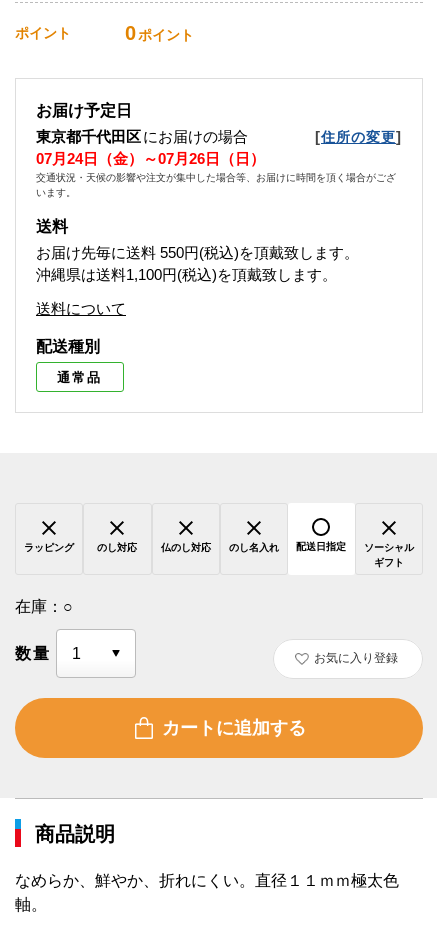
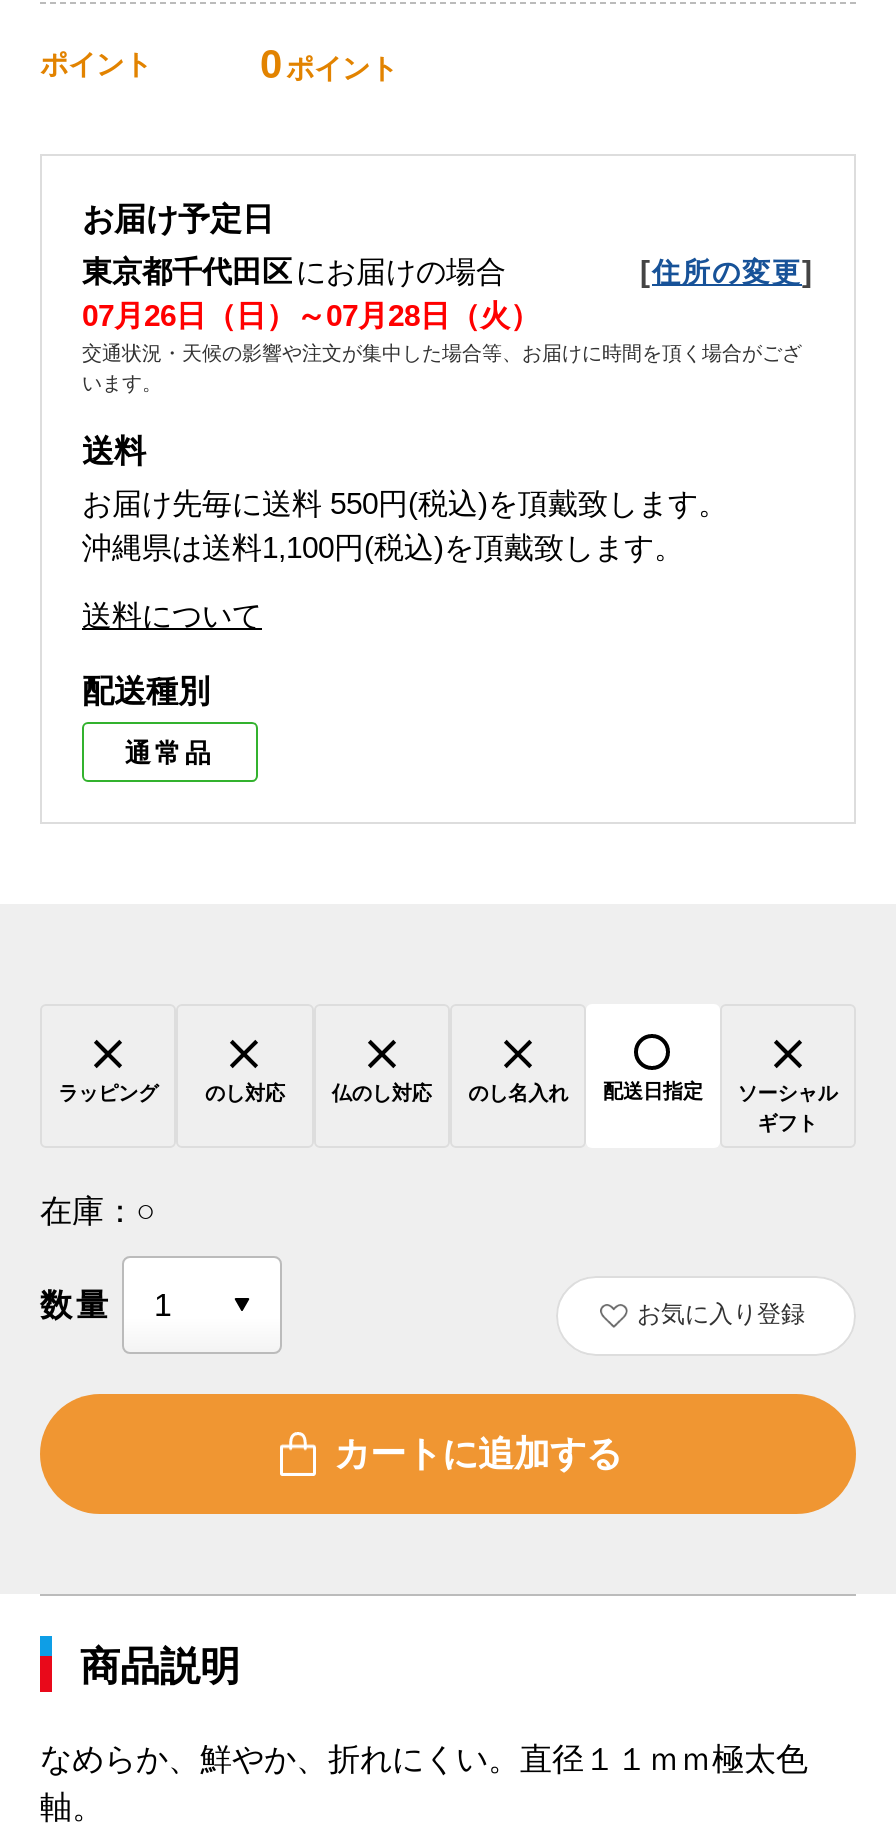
[36,150,265,167] 07月24日（金）～07月26日（日） -> [82,299,540,333] 07月26日（日）～07月28日（火）

